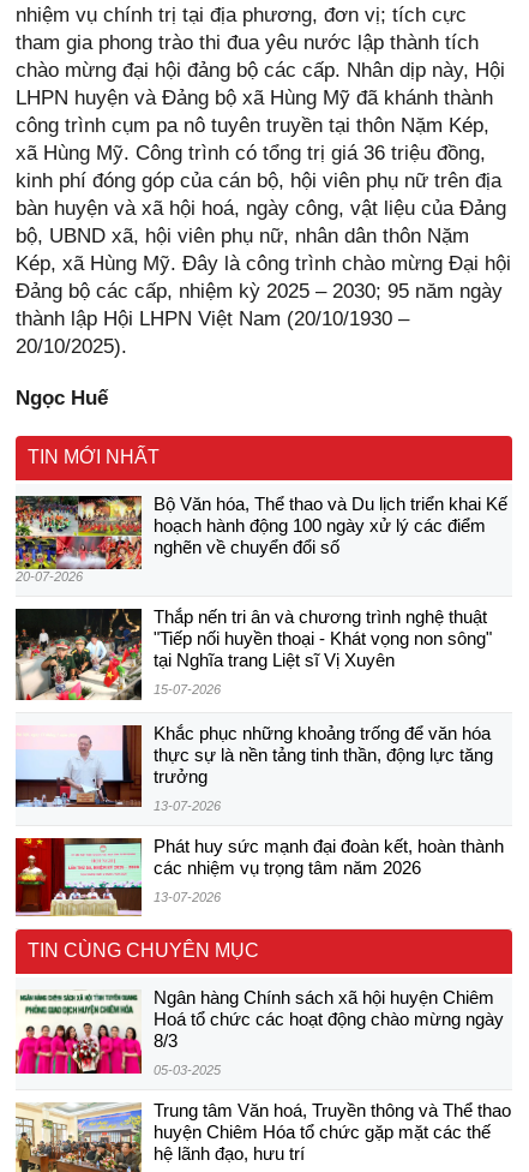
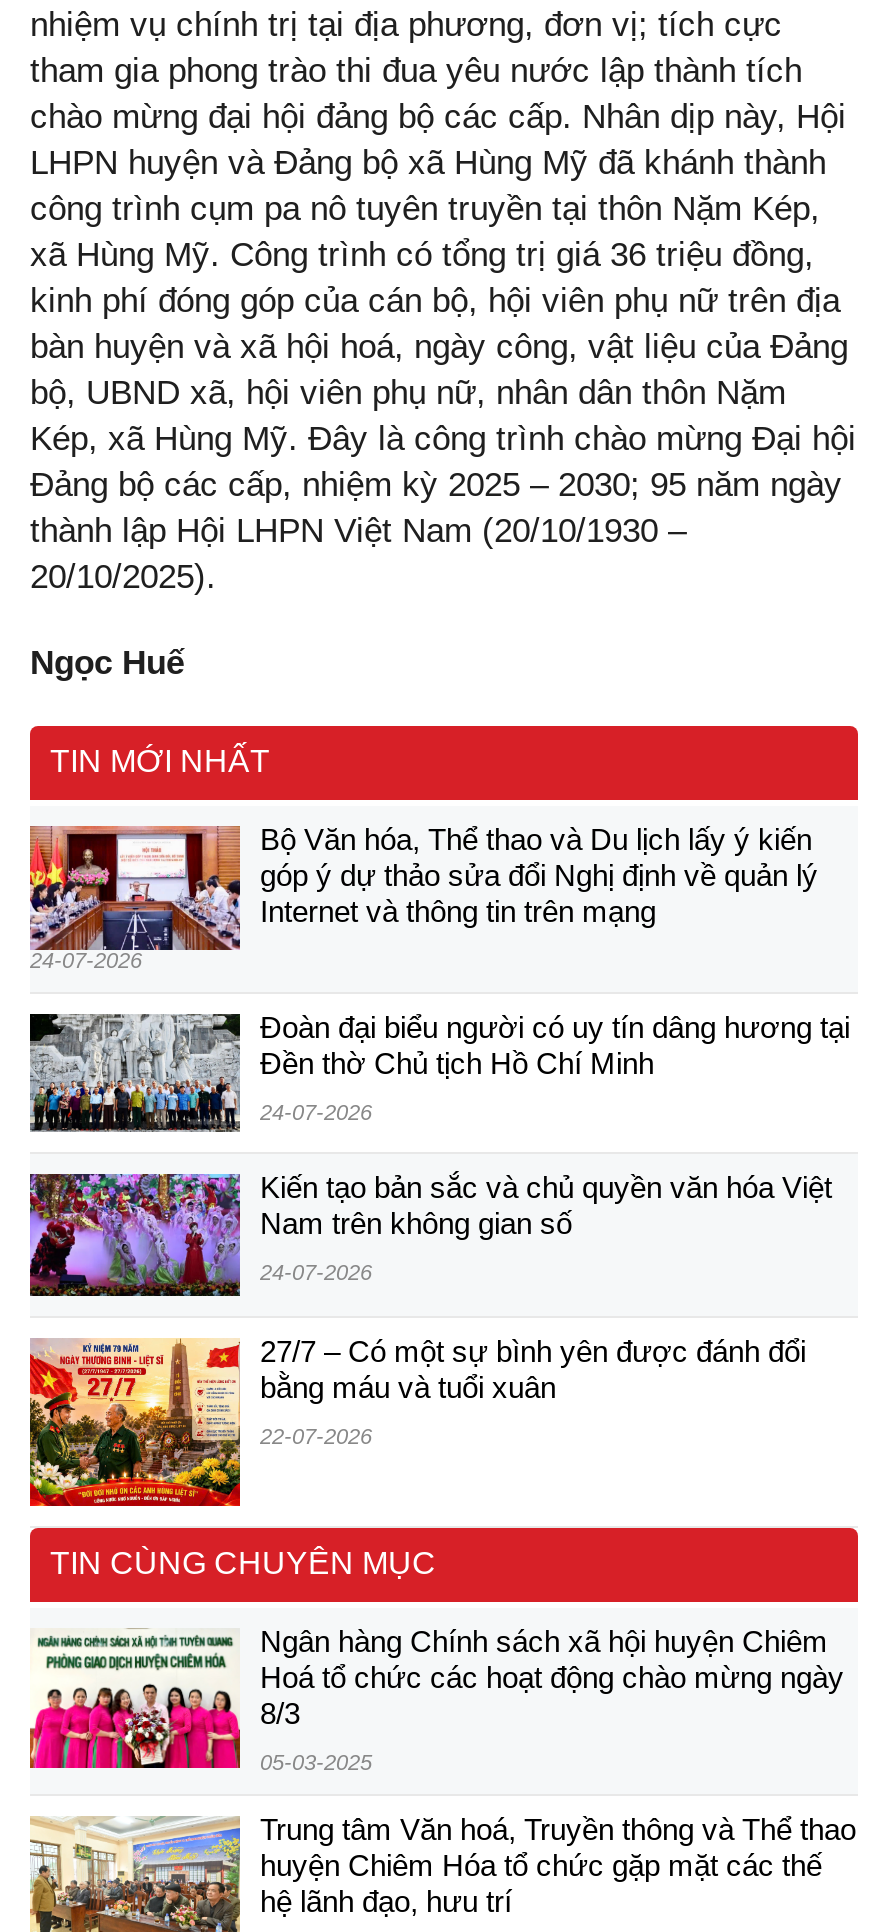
[14,495,137,584] [image] | 20-07-2026 -> [28,824,240,973] [image] | 24-07-2026
[154,494,507,558] Bộ Văn hóa, Thể thao và Du lịch triển khai Kế | hoạch hành động 100 ngày xử lý các điểm | nghẽn về chuyển đổi số -> [260,823,818,929] Bộ Văn hóa, Thể thao và Du lịch lấy ý kiến | góp ý dự thảo sửa đổi Nghị định về quản lý | Internet và thông tin trên mạng
[14,607,492,701] [image] | Thắp nến tri ân và chương trình nghệ thuật | "Tiếp nối huyền thoại - Khát vọng non sông" | tại Nghĩa trang Liệt sĩ Vị Xuyên -> [30,1011,850,1146] [image] | Đoàn đại biểu người có uy tín dâng hương tại | Đền thờ Chủ tịch Hồ Chí Minh
[154,682,221,697] 15-07-2026 -> [260,1101,372,1125] 24-07-2026
[14,717,493,808] [image] | Khắc phục những khoảng trống để văn hóa | thực sự là nền tảng tinh thần, động lực tăng | trưởng -> [28,1171,832,1324] [image] | Kiến tạo bản sắc và chủ quyền văn hóa Việt | Nam trên không gian số
[154,799,221,813] 13-07-2026 -> [260,1261,372,1285] 24-07-2026
[14,817,504,917] [image] | Phát huy sức mạnh đại đoàn kết, hoàn thành | các nhiệm vụ trọng tâm năm 2026 -> [28,1334,806,1508] [image] | 27/7 – Có một sự bình yên được đánh đổi | bằng máu và tuổi xuân
[154,890,221,904] 13-07-2026 -> [260,1424,372,1448] 22-07-2026

